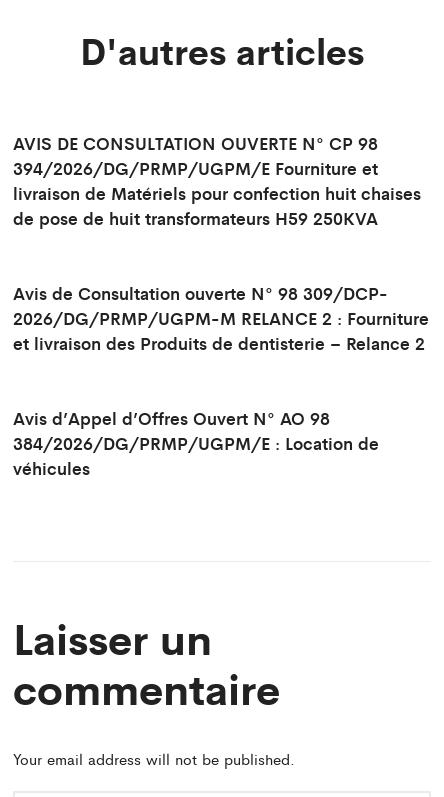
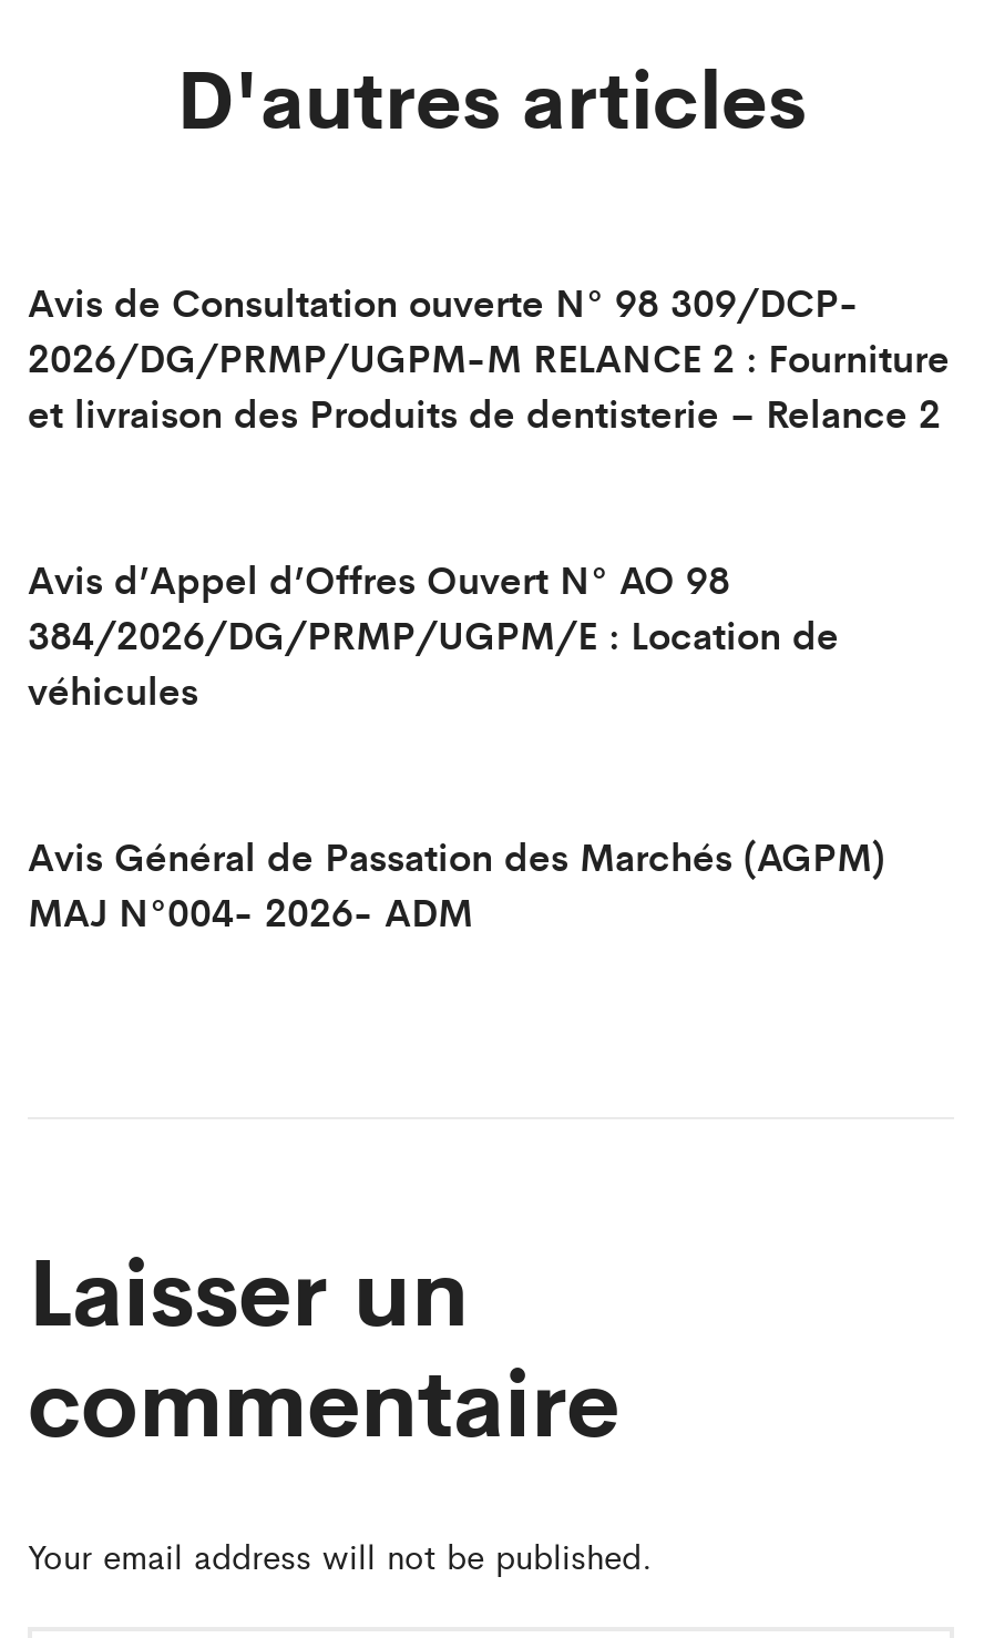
[13,131,421,230] AVIS DE CONSULTATION OUVERTE N° CP 98 | 394/2026/DG/PRMP/UGPM/E Fourniture et | livraison de Matériels pour confection huit chaises | de pose de huit transformateurs H59 250KVA -> none
moved [13,281,429,480] -> [28,274,950,715]: Avis de Consultation ouverte N° 98 309/DCP- | 2026/DG/PRMP/UGPM-M RELANCE 2 : Fourniture | et livraison des Produits de dentisterie – Relance 2 | Avis d’Appel d’Offres Ouvert N° AO 98 | 384/2026/DG/PRMP/UGPM/E : Location de | véhicules
none -> [28,828,885,937] Avis Général de Passation des Marchés (AGPM) | MAJ N°004- 2026- ADM

